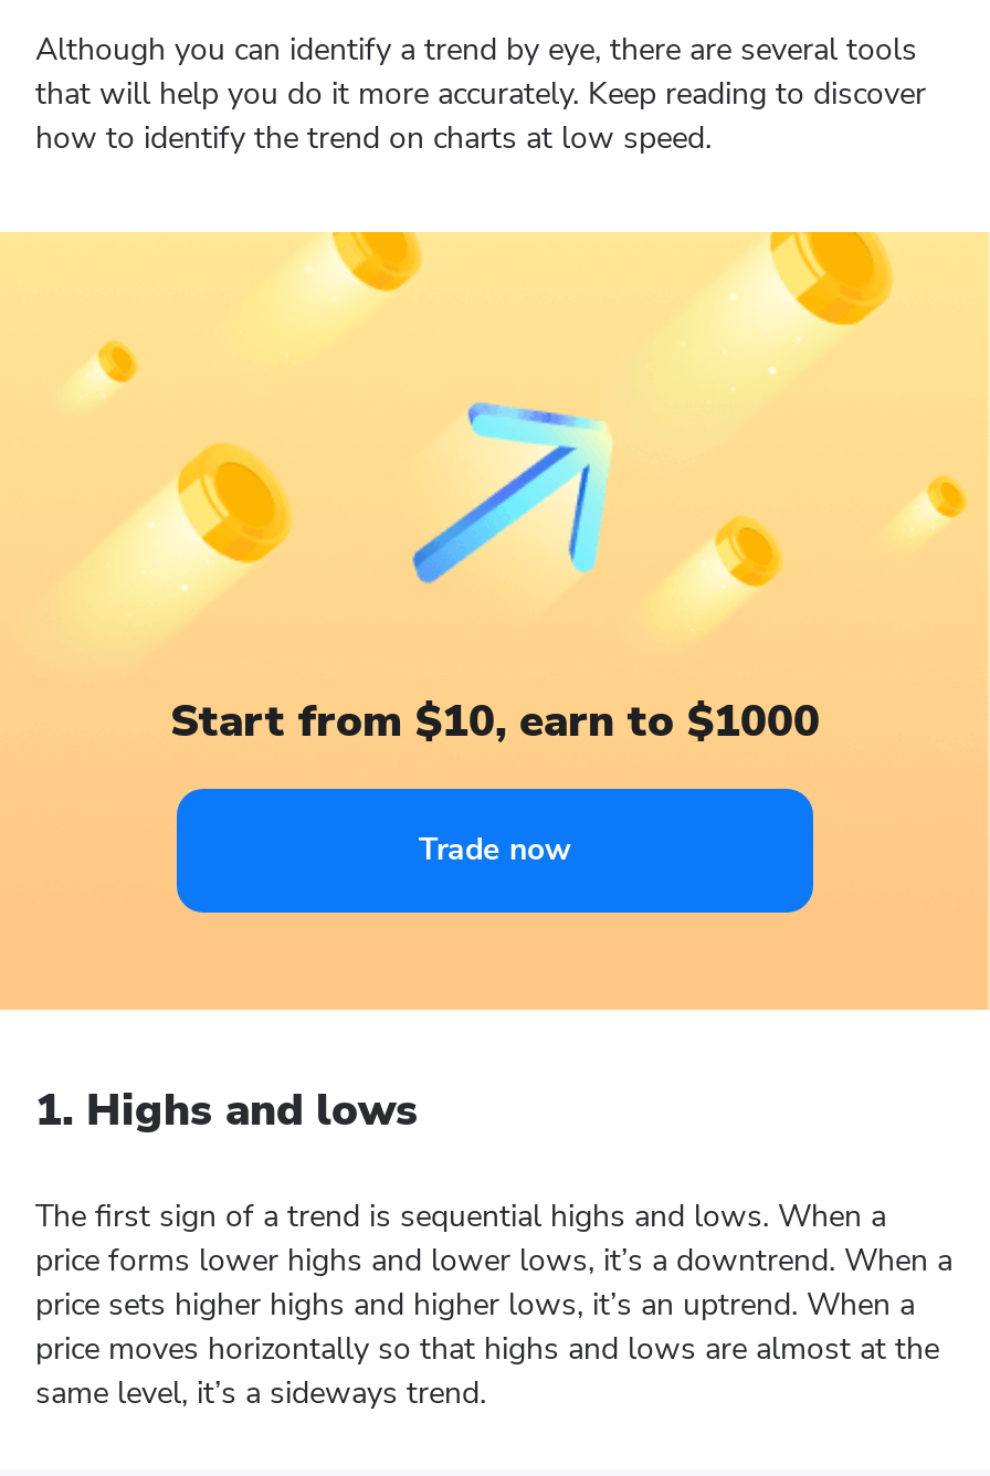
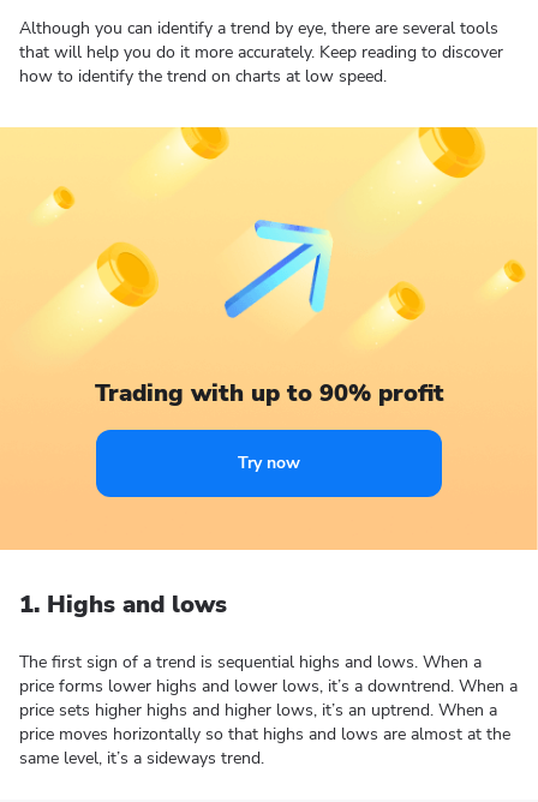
[170,692,820,751] Start from $10, earn to $1000 -> [94,377,444,409] Trading with up to 90% profit
[419,829,571,871] Trade now -> [238,451,300,474] Try now

